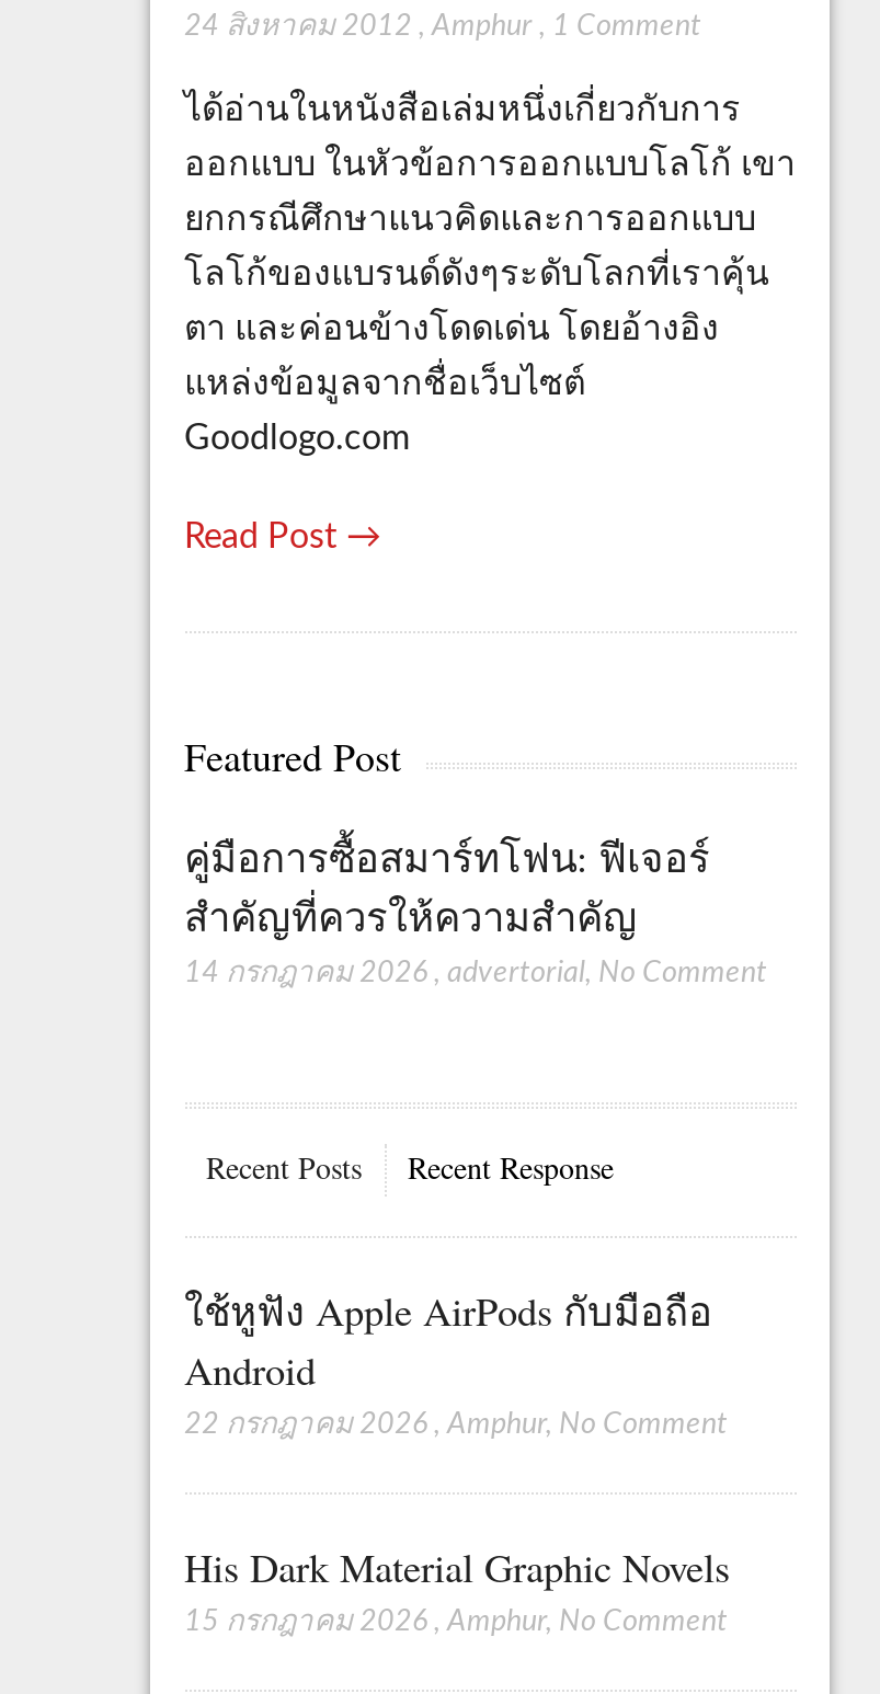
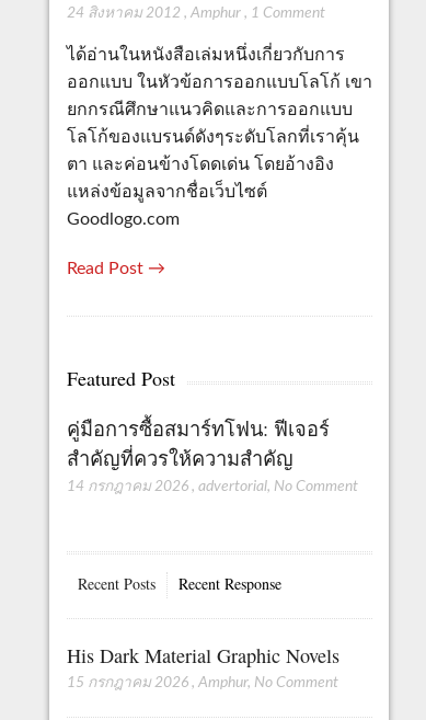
[184,1284,728,1440] ใช้หูฟัง Apple AirPods กับมือถือ | Android | 22 กรกฎาคม 2026 , Amphur, No Comment -> none

